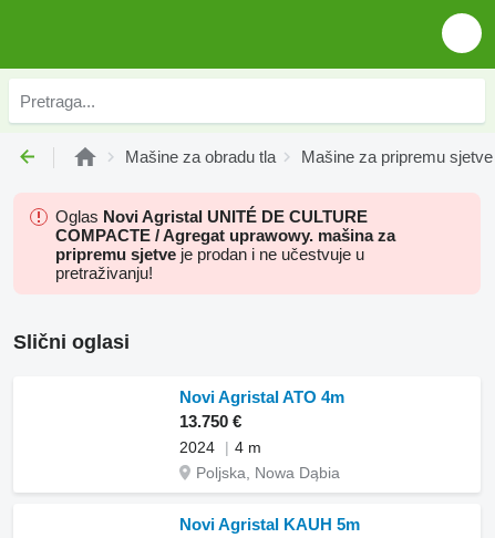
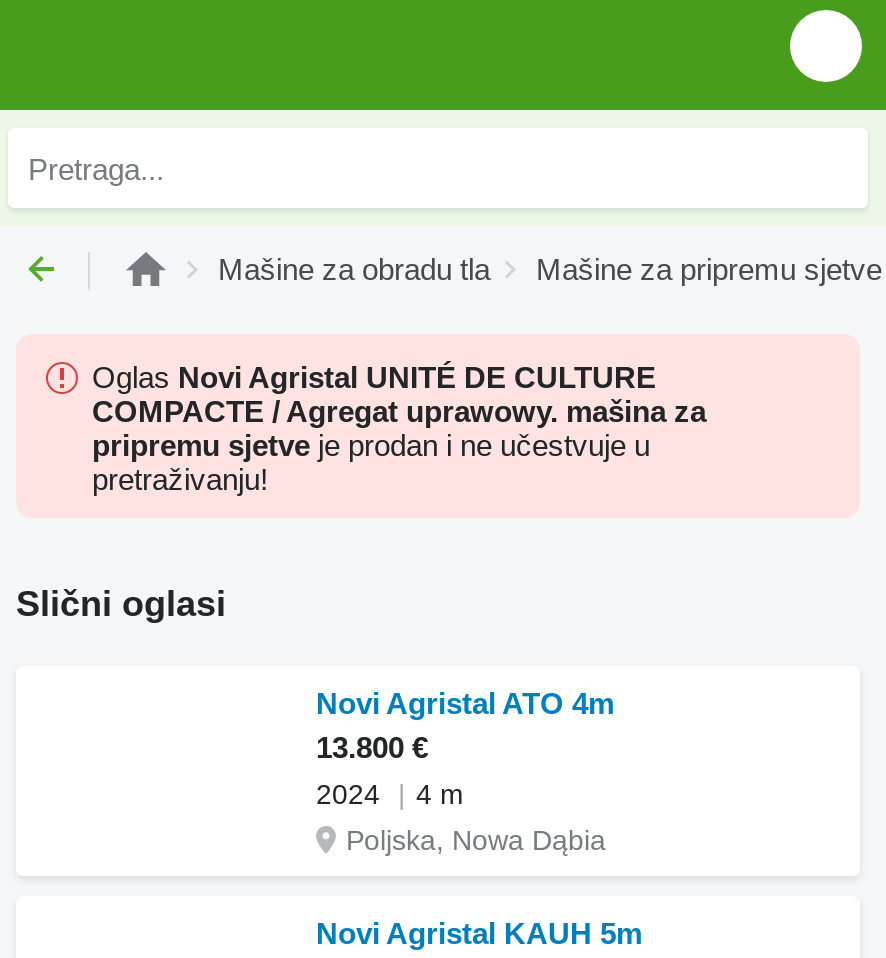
[179,412,241,431] 13.750 € -> [316,730,428,764] 13.800 €

